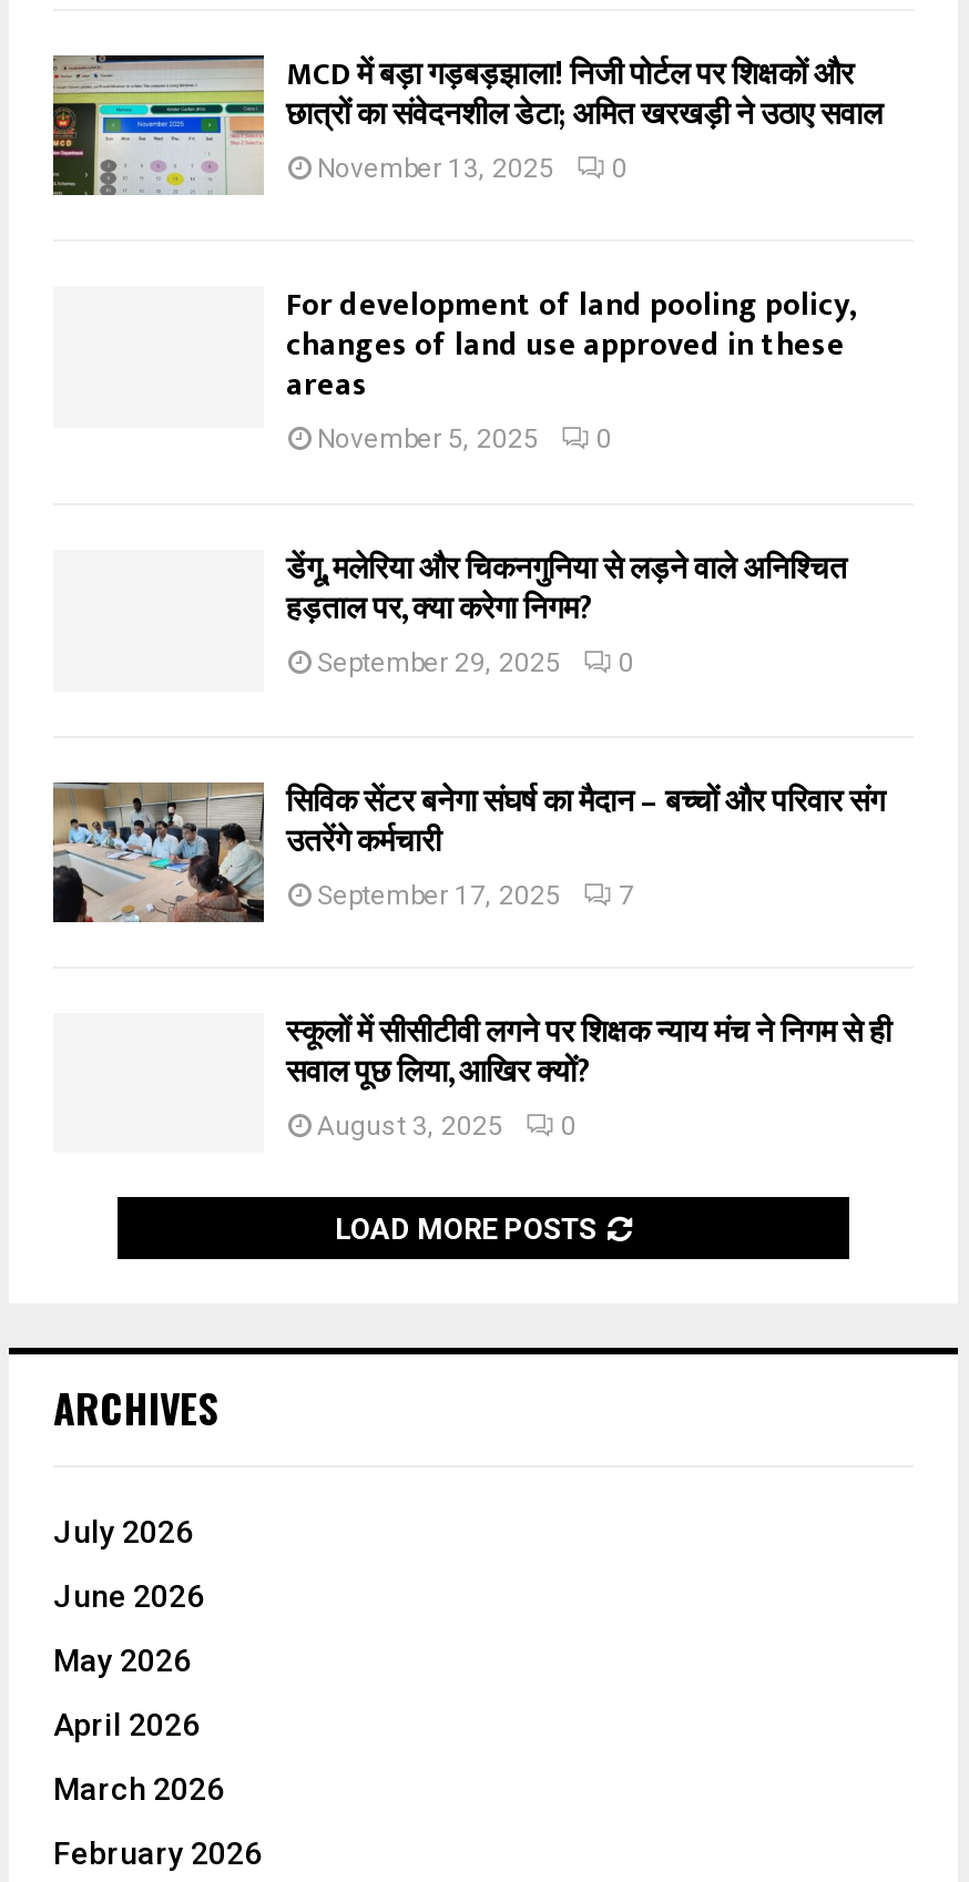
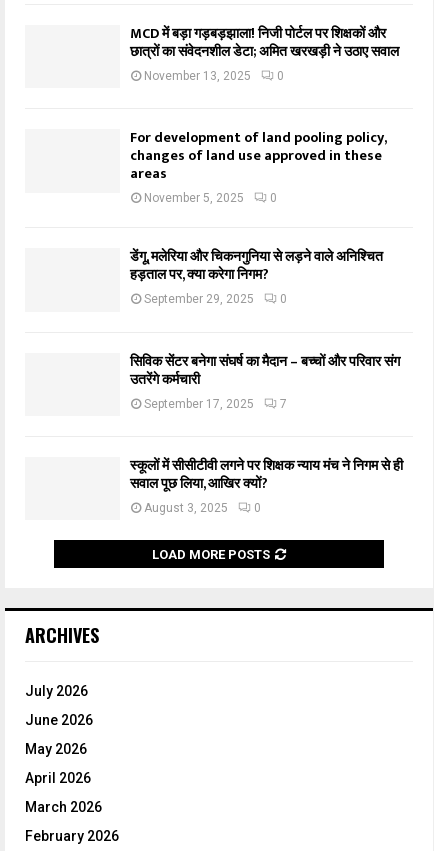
[51,53,266,197] [image] -> none
[51,780,266,924] [image] -> none

